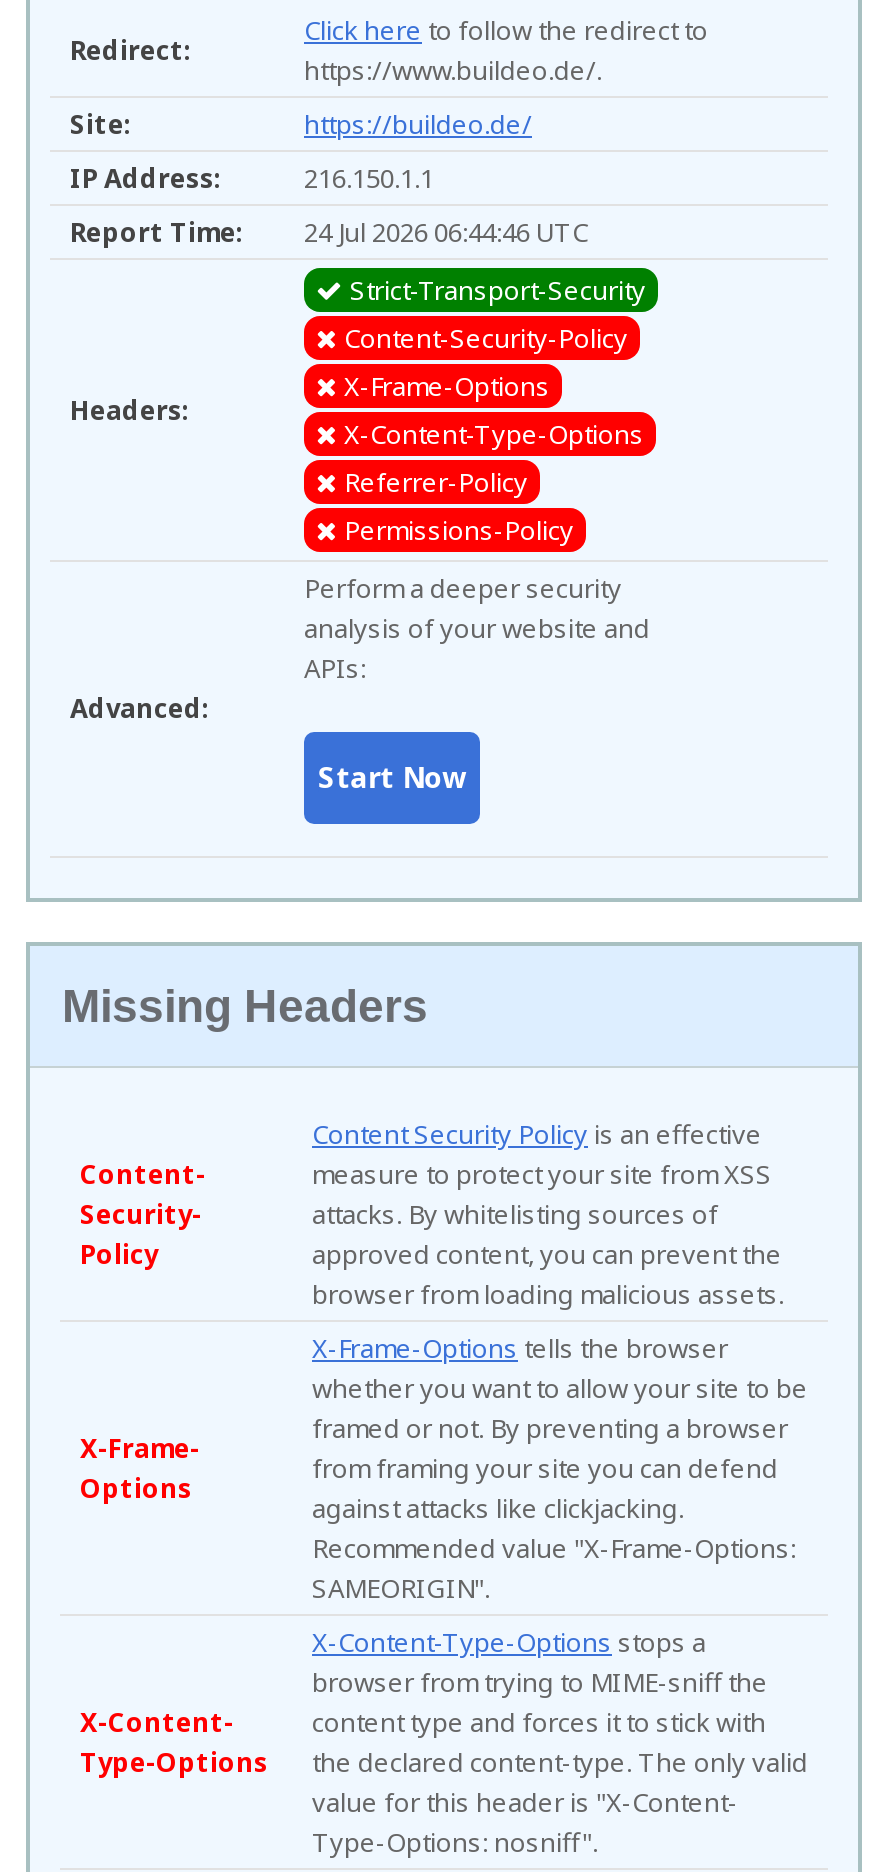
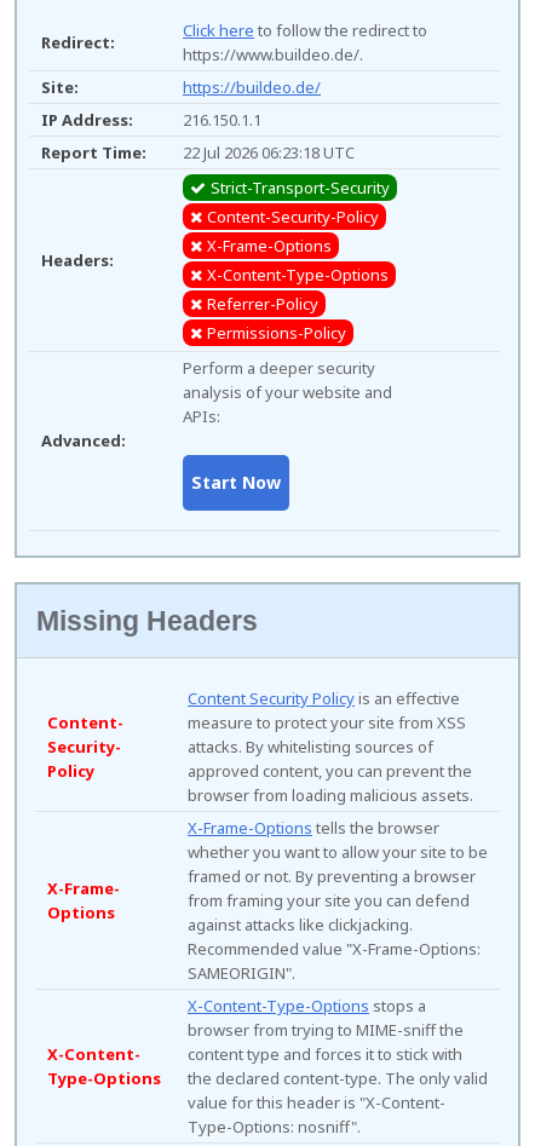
[70,215,588,251] Report Time: 24 Jul 2026 06:44:46 UTC -> [41,142,355,164] Report Time: 22 Jul 2026 06:23:18 UTC

